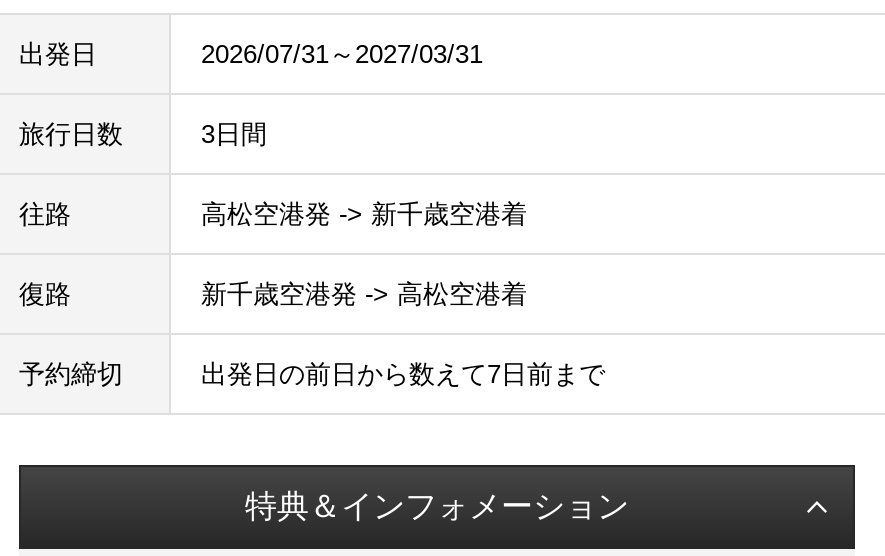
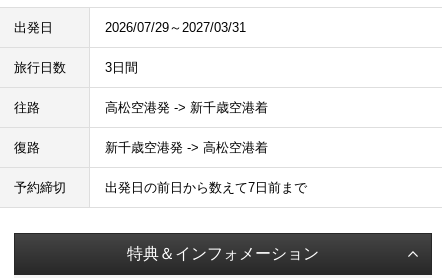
[201,38,483,68] 2026/07/31～2027/03/31 -> [105,20,246,35] 2026/07/29～2027/03/31

